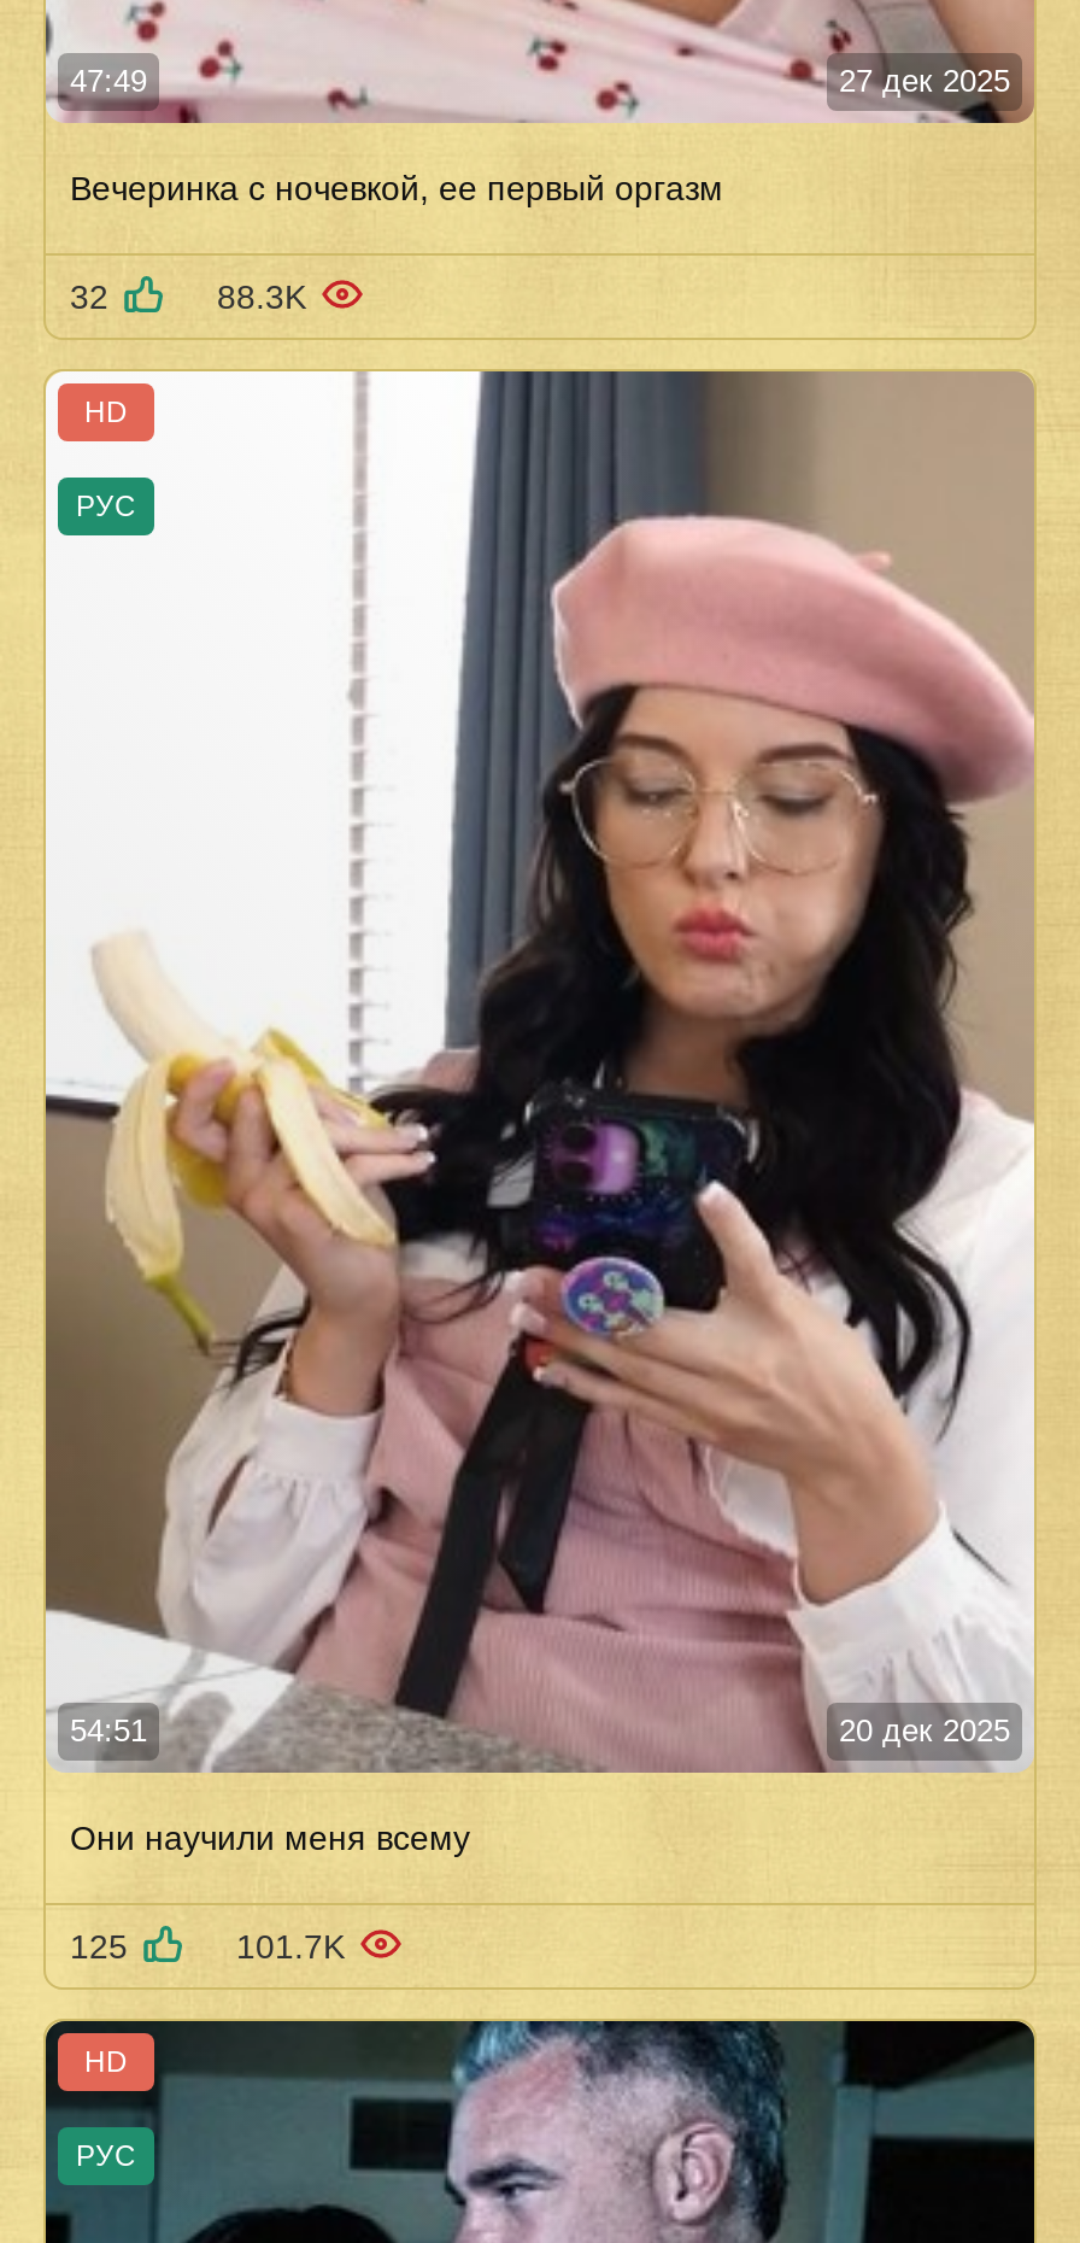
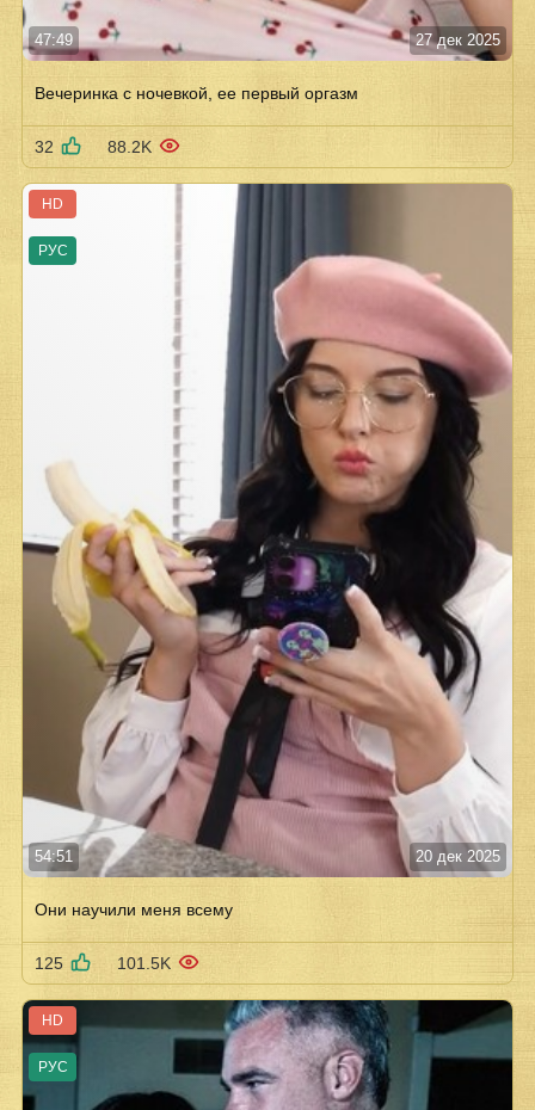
[217,276,306,315] 88.3K -> [107,137,152,156] 88.2K
[236,1927,345,1965] 101.7K -> [117,954,171,973] 101.5K

